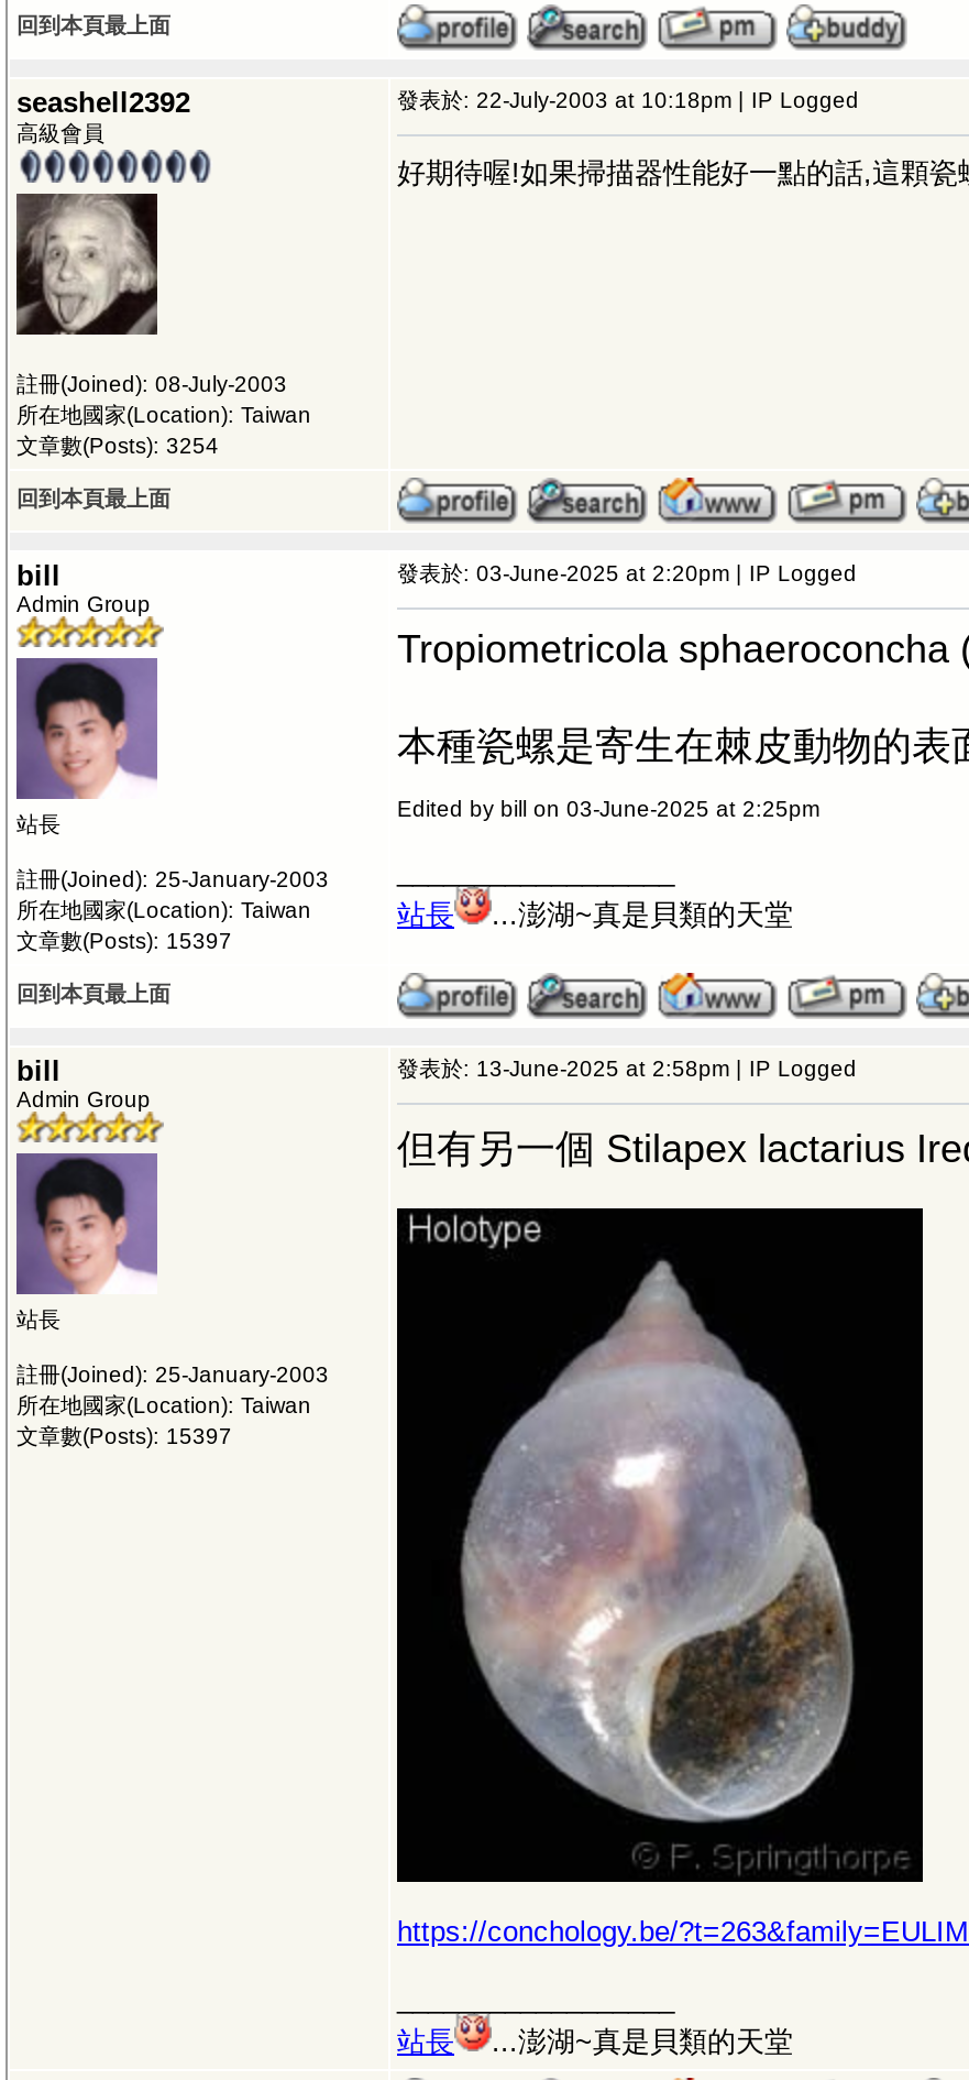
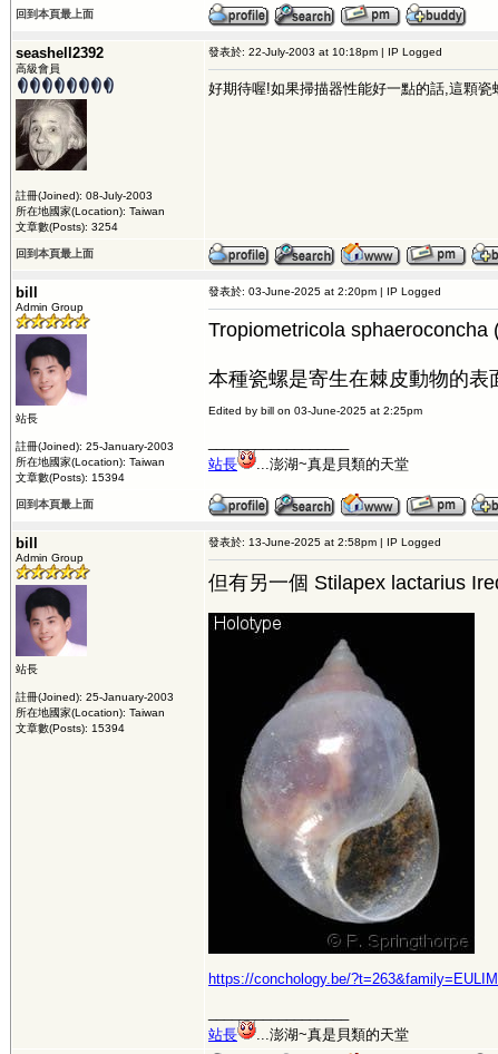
[16,929,232,953] 文章數(Posts): 15397 -> [16,471,125,484] 文章數(Posts): 15394
[16,1424,232,1448] 文章數(Posts): 15397 -> [16,722,125,734] 文章數(Posts): 15394

